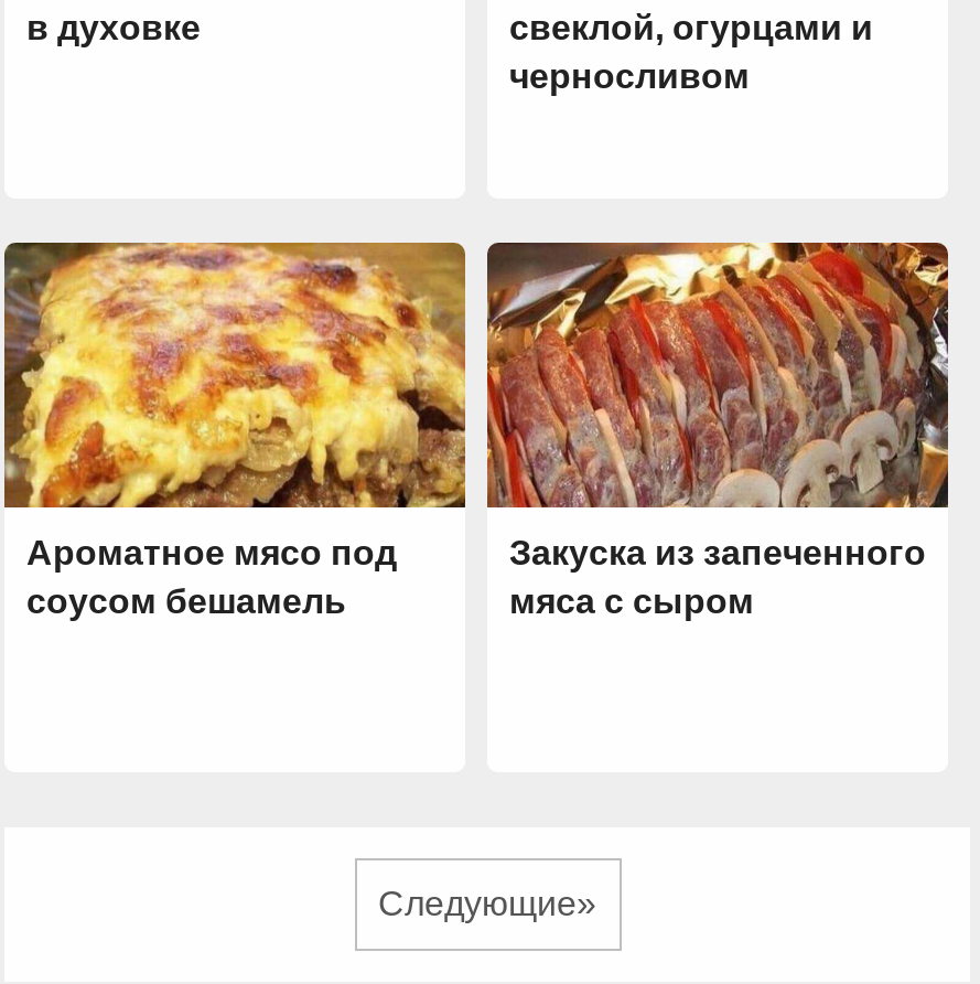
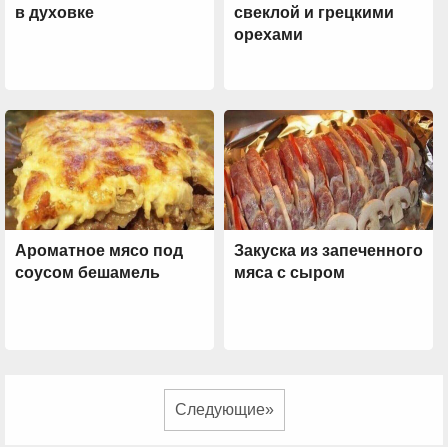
[509,9,873,95] свеклой, огурцами и | черносливом -> [234,4,394,43] свеклой и грецкими | орехами

